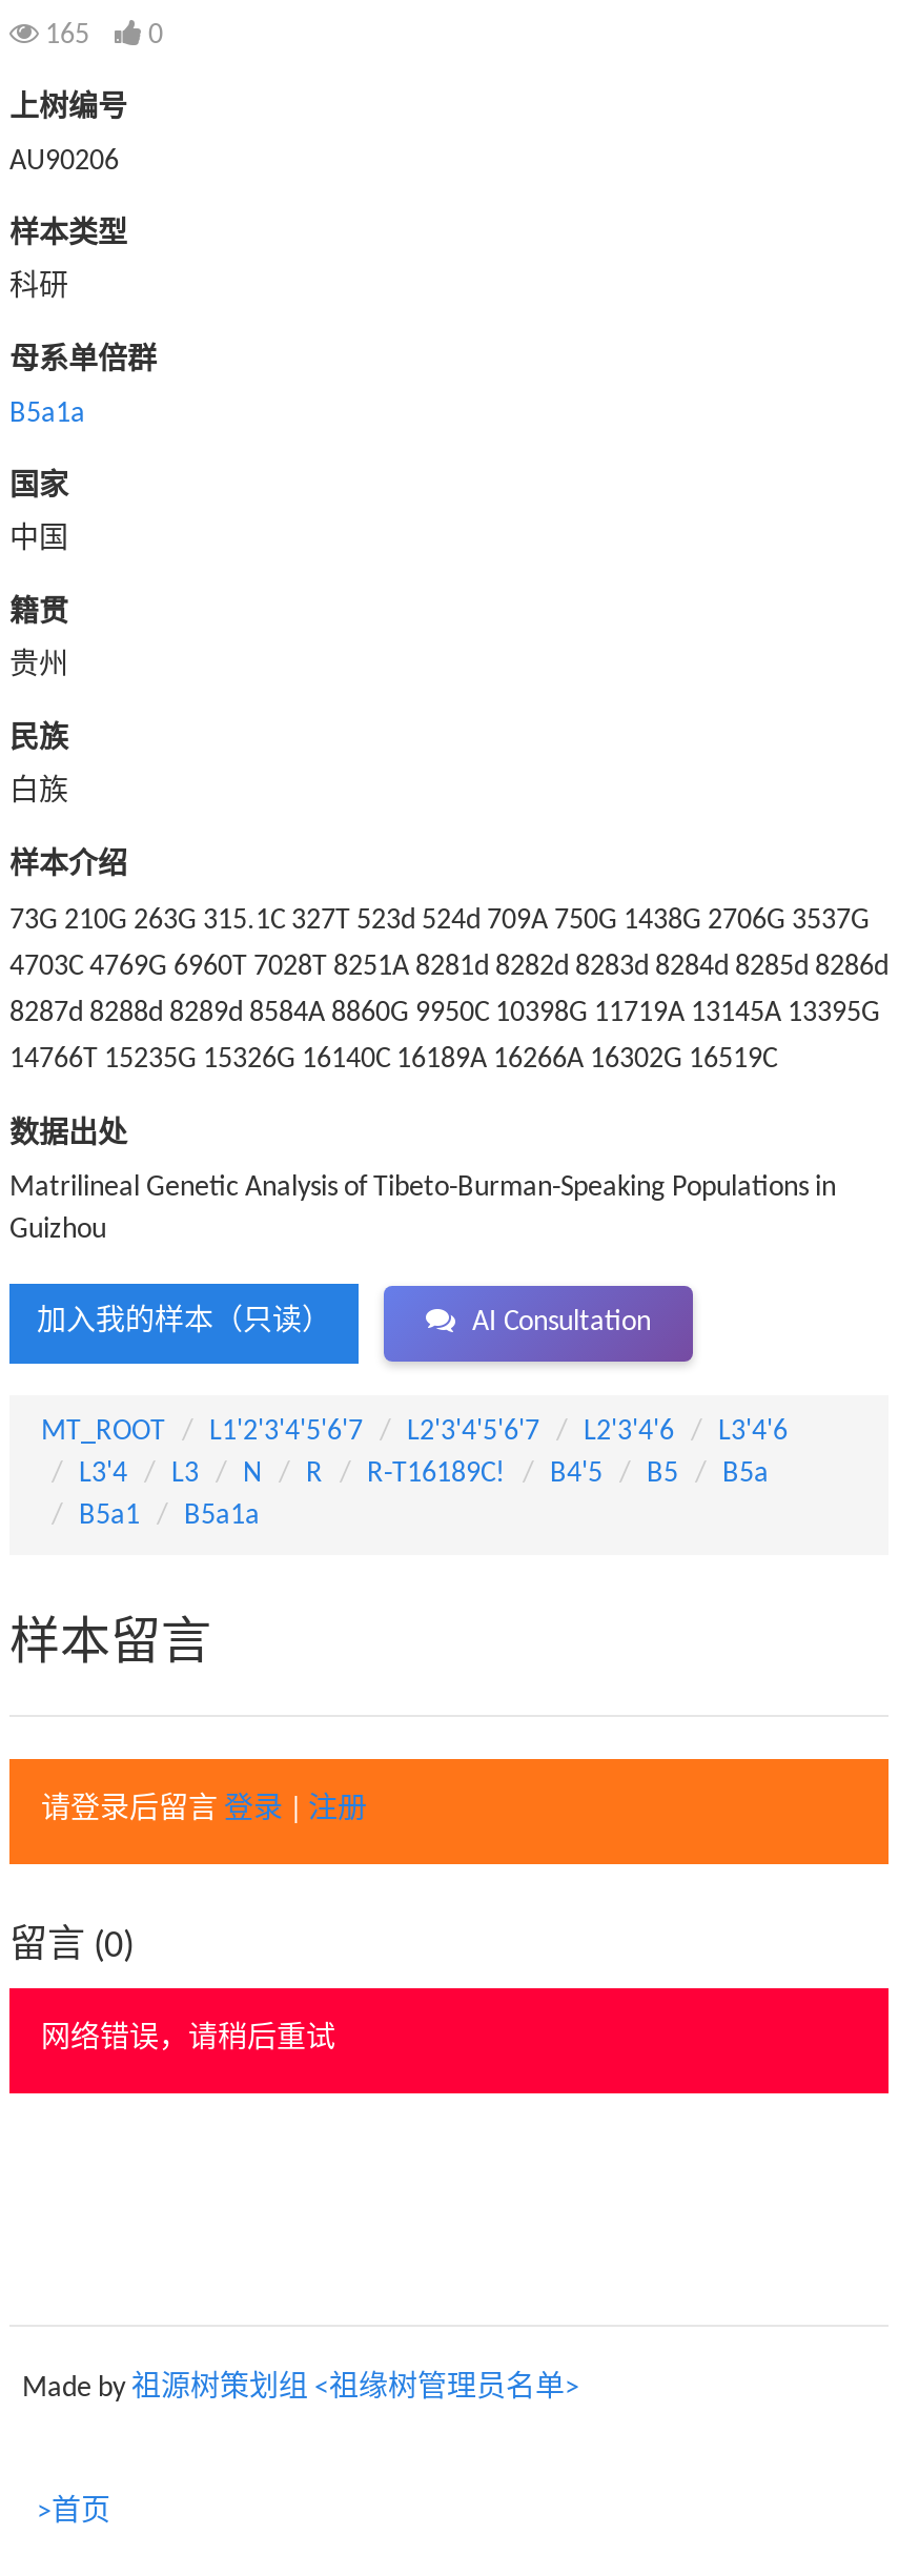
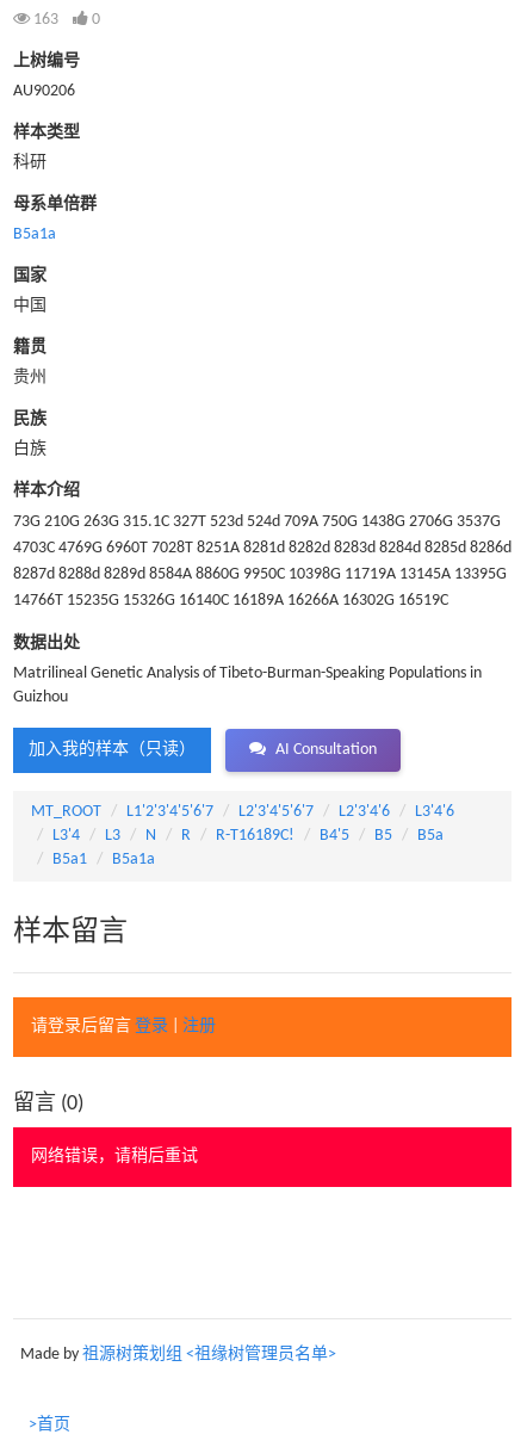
[45,20,163,52] 165 0 -> [33,11,100,29] 163 0

